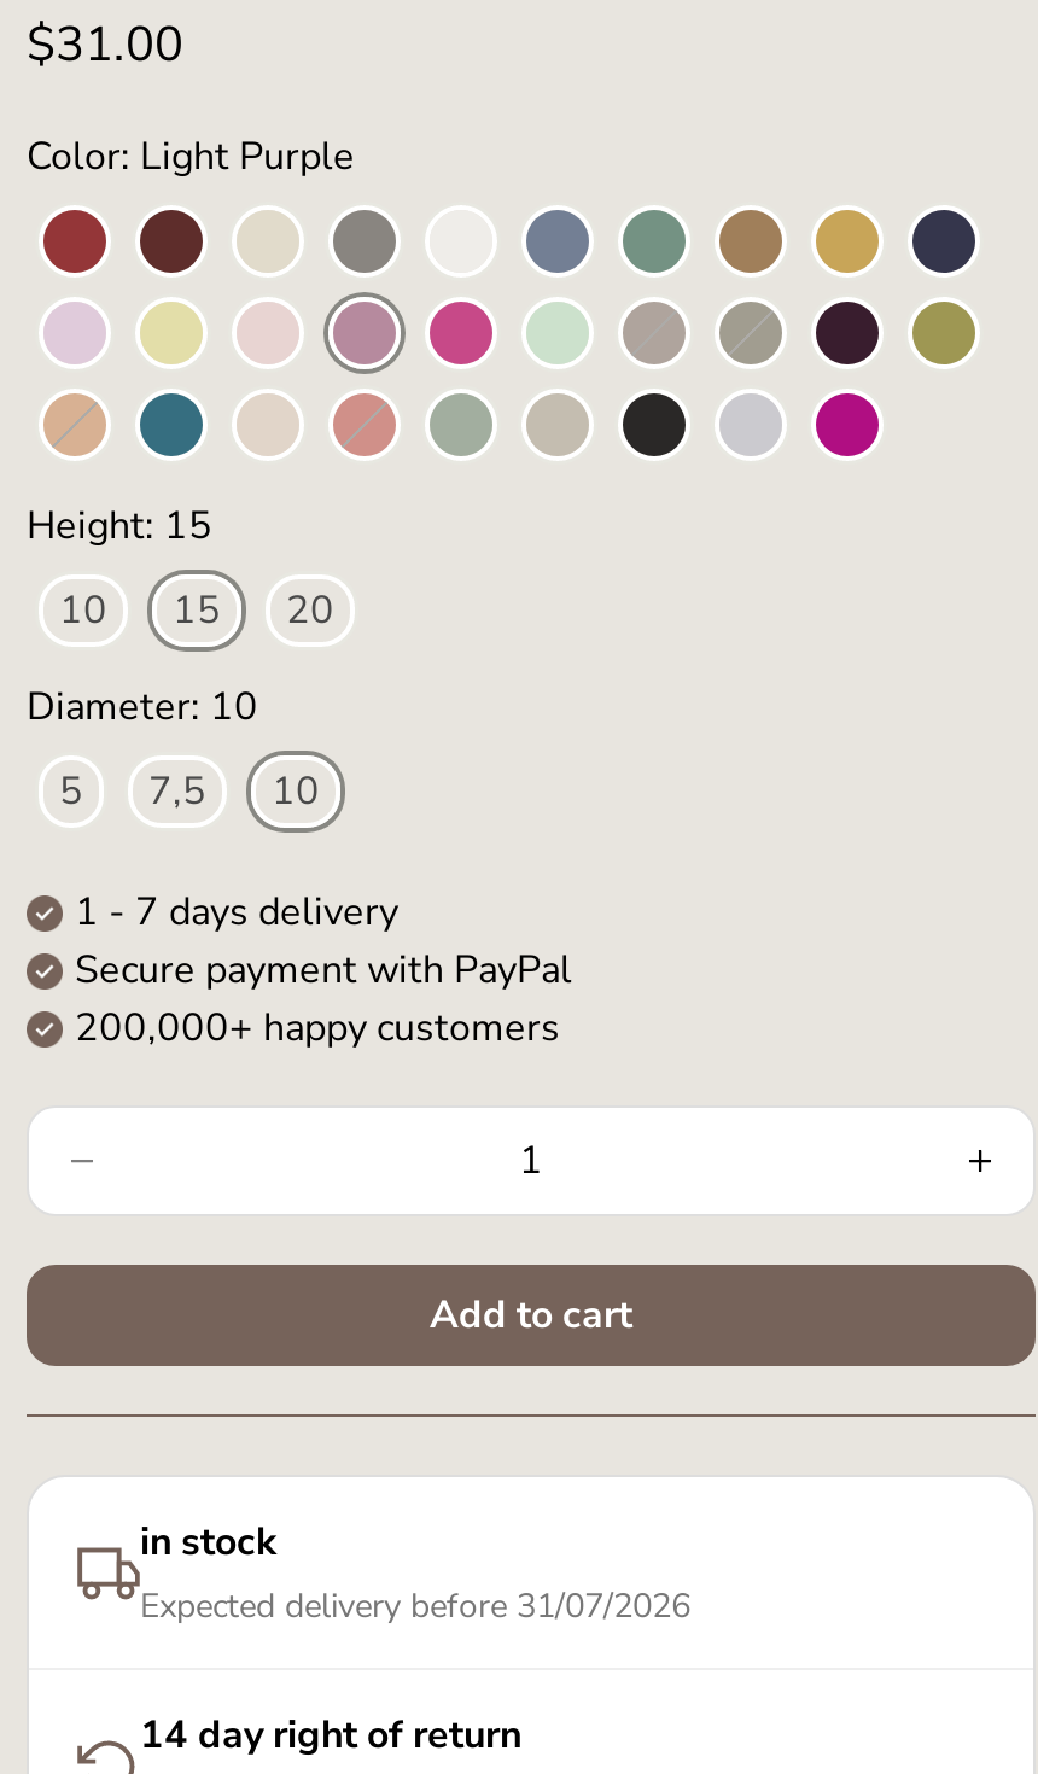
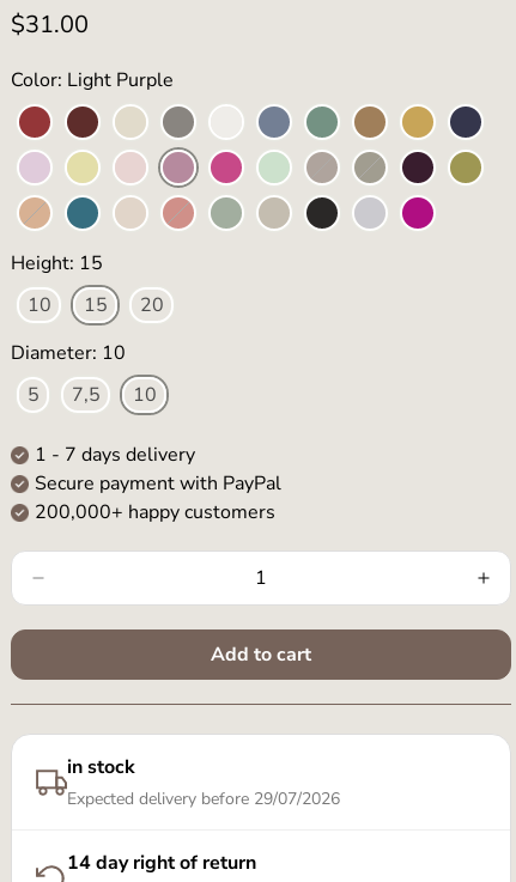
[140,1584,690,1630] Expected delivery before 31/07/2026 -> [67,788,340,810] Expected delivery before 29/07/2026

